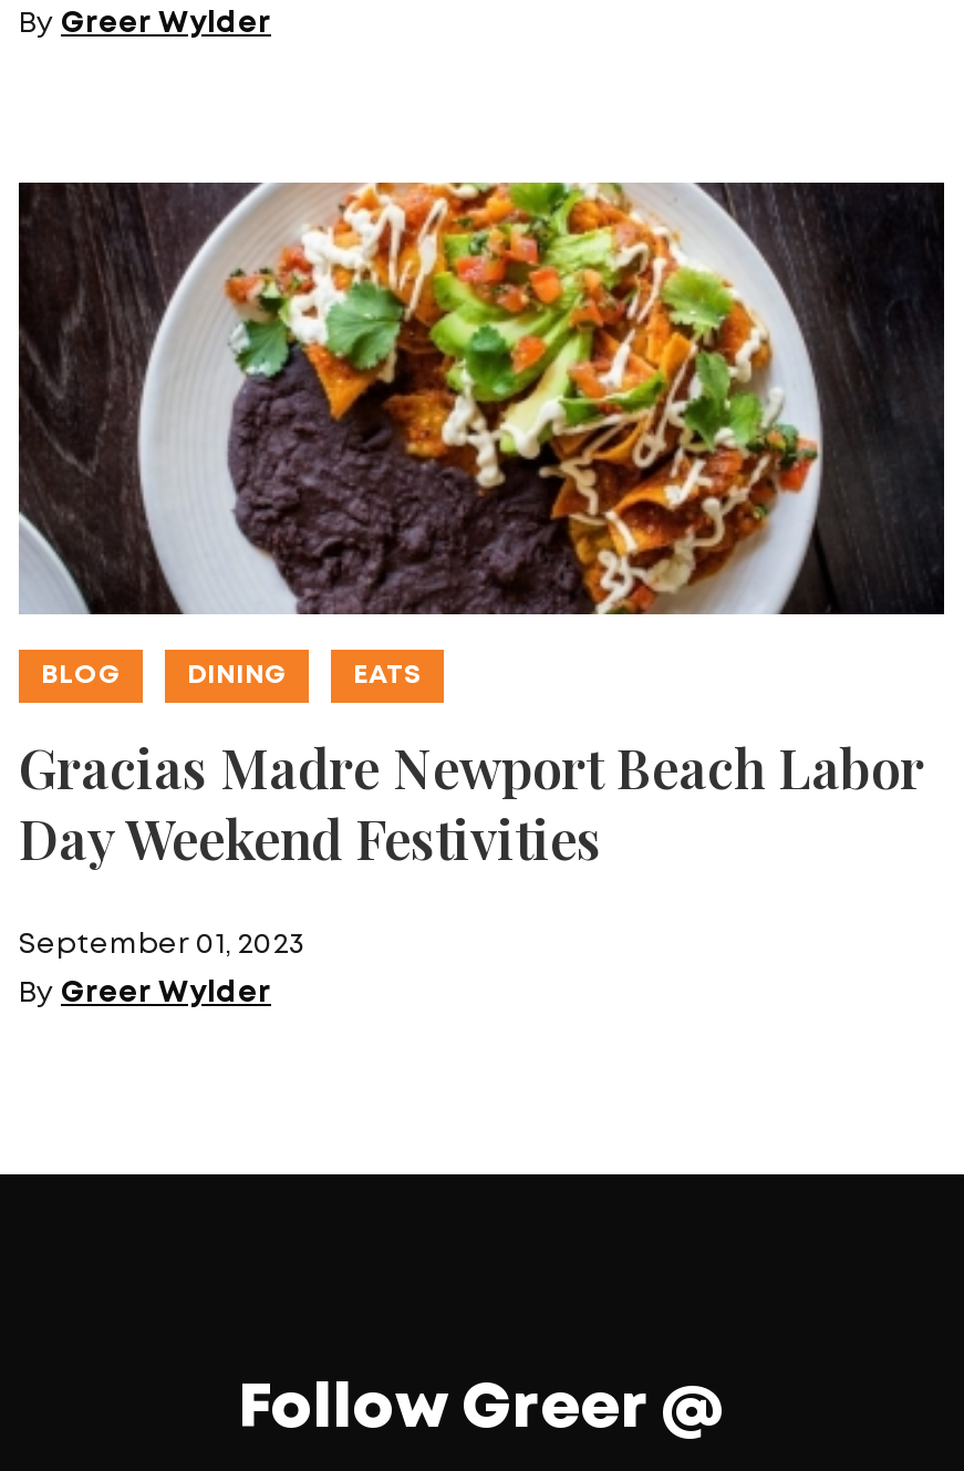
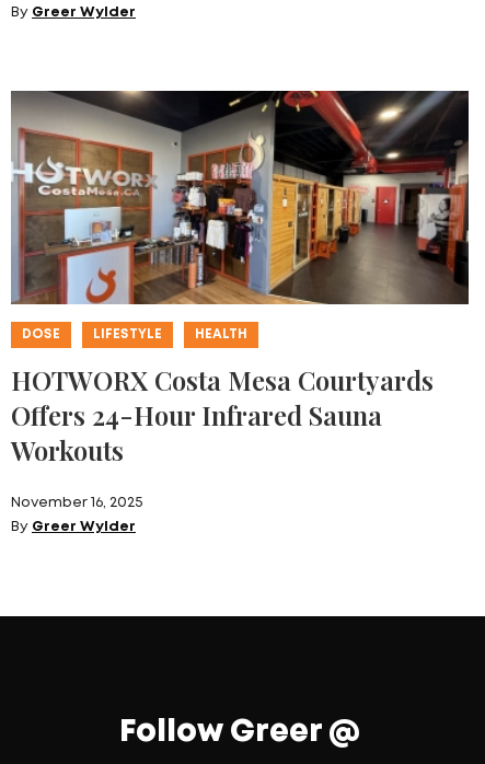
[19,180,944,688] [image] | BLOG | DINING | EATS -> [11,90,470,341] [image] | DOSE | LIFESTYLE | HEALTH
[19,732,924,874] Gracias Madre Newport Beach Labor | Day Weekend Festivities -> [11,363,434,468] HOTWORX Costa Mesa Courtyards | Offers 24-Hour Infrared Sauna | Workouts
[19,934,307,958] September 01, 2023 -> [11,497,143,509] November 16, 2025

